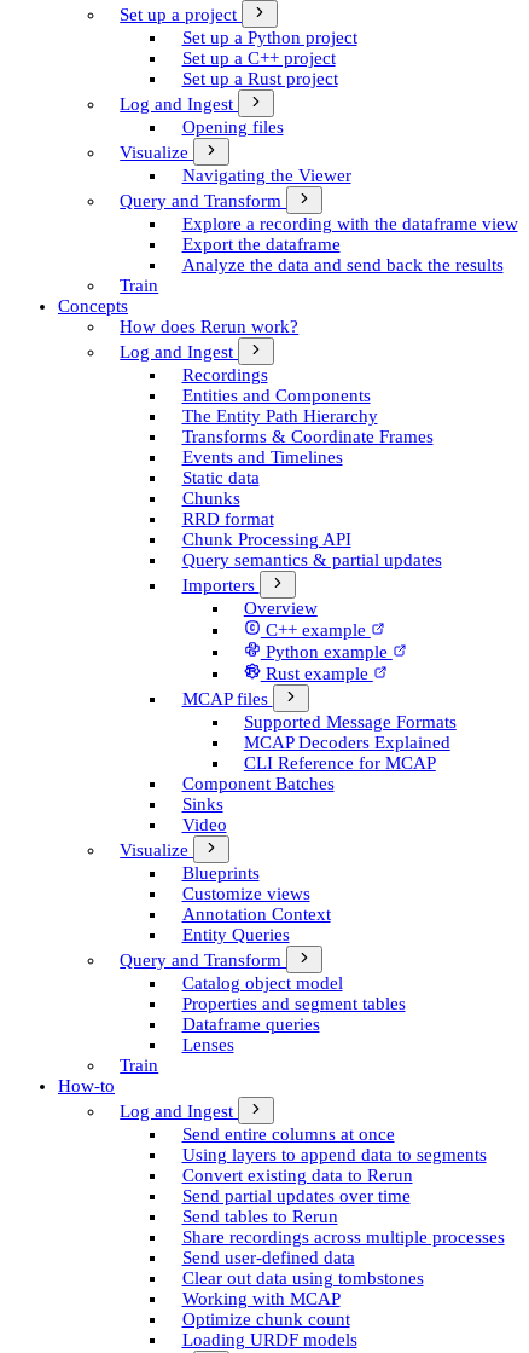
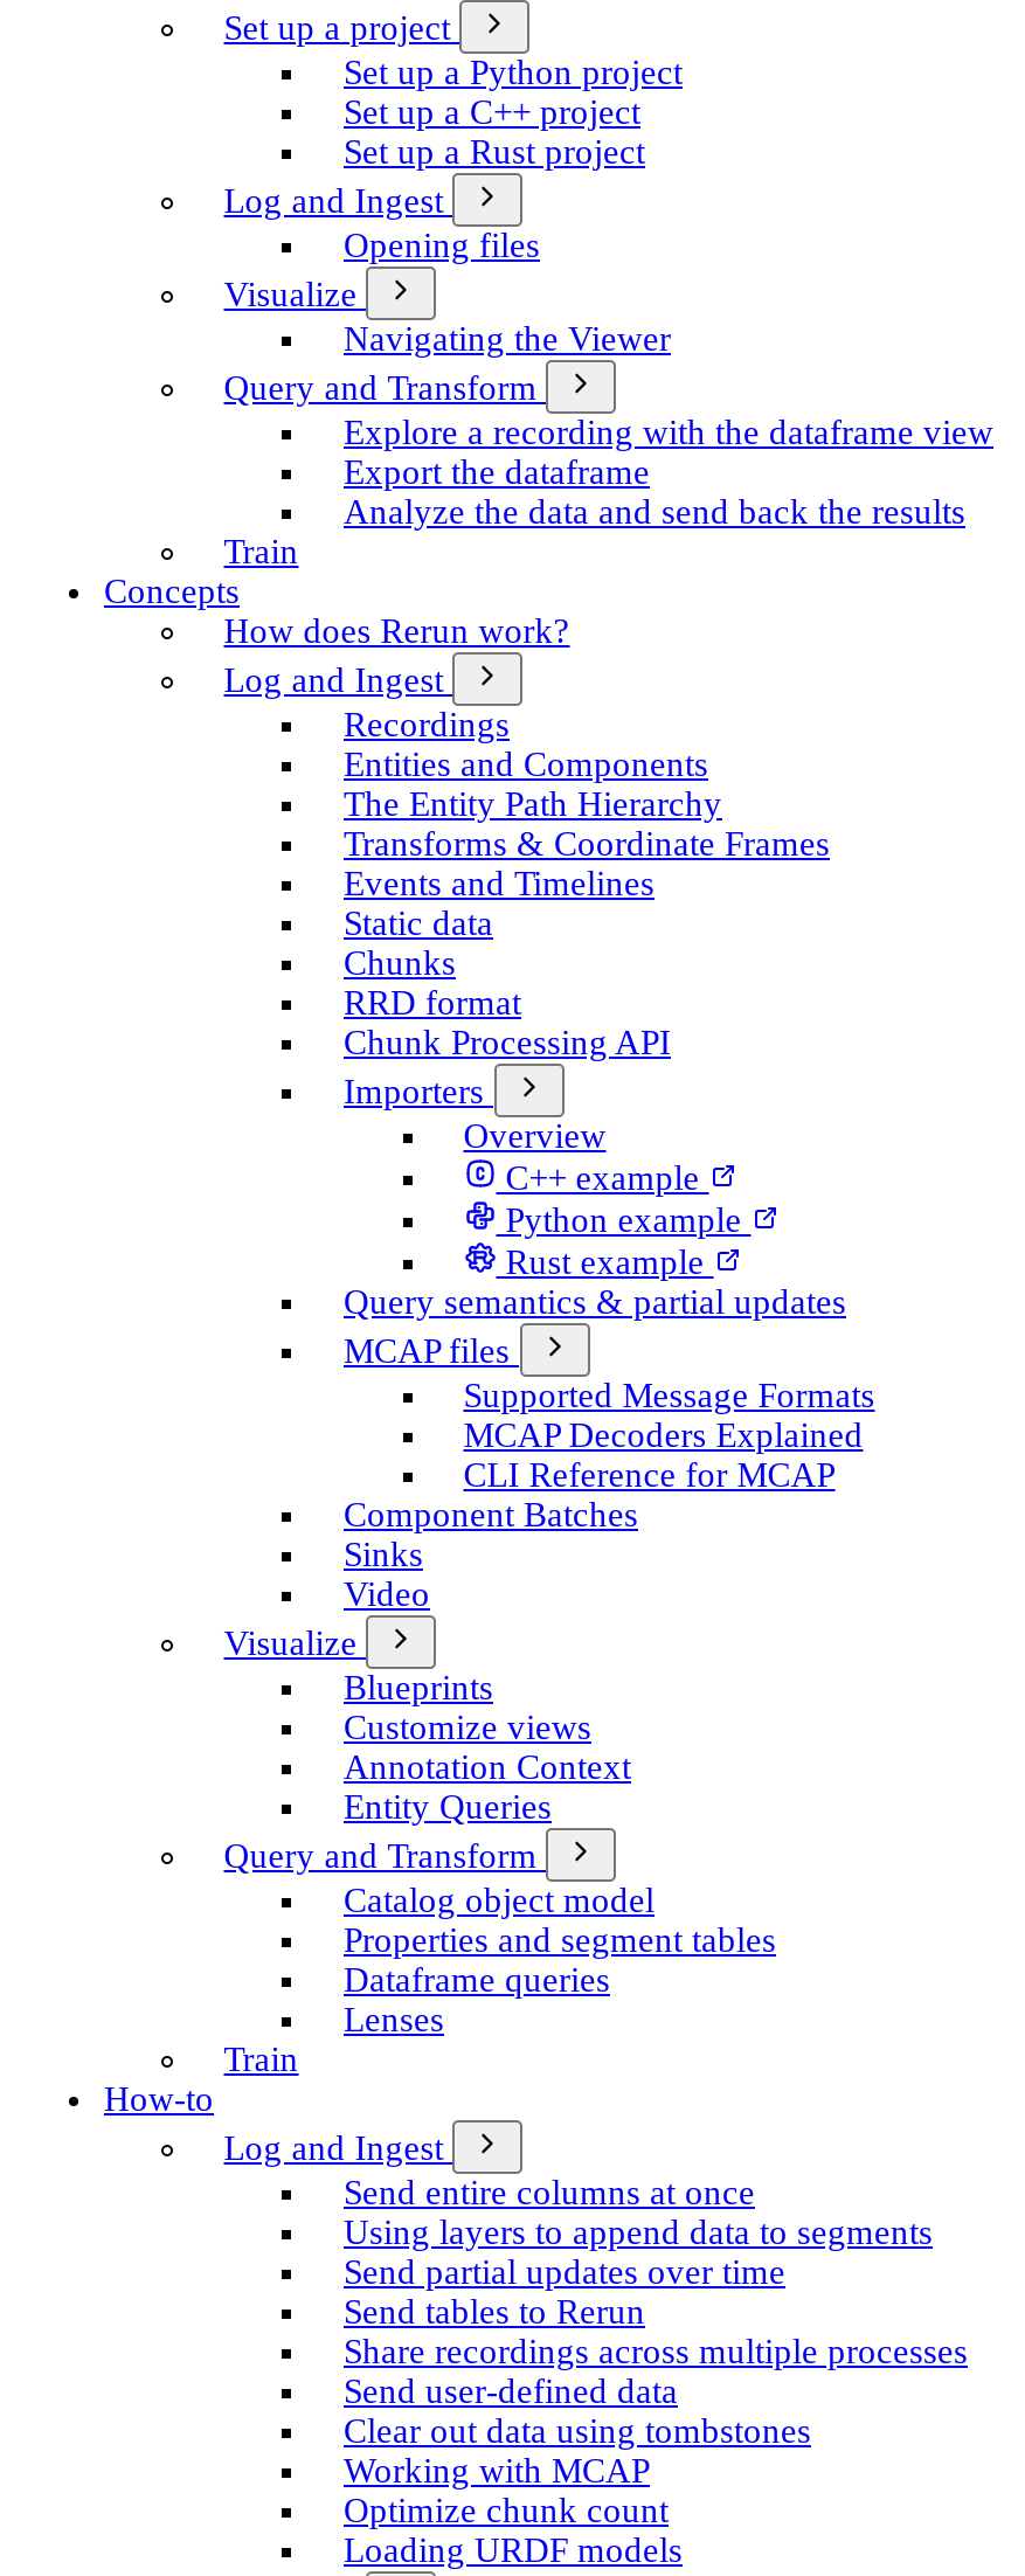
moved [182,550,441,570] -> [344,1284,846,1321]: Query semantics & partial updates
[182,1166,412,1185] Convert existing data to Rerun -> none

